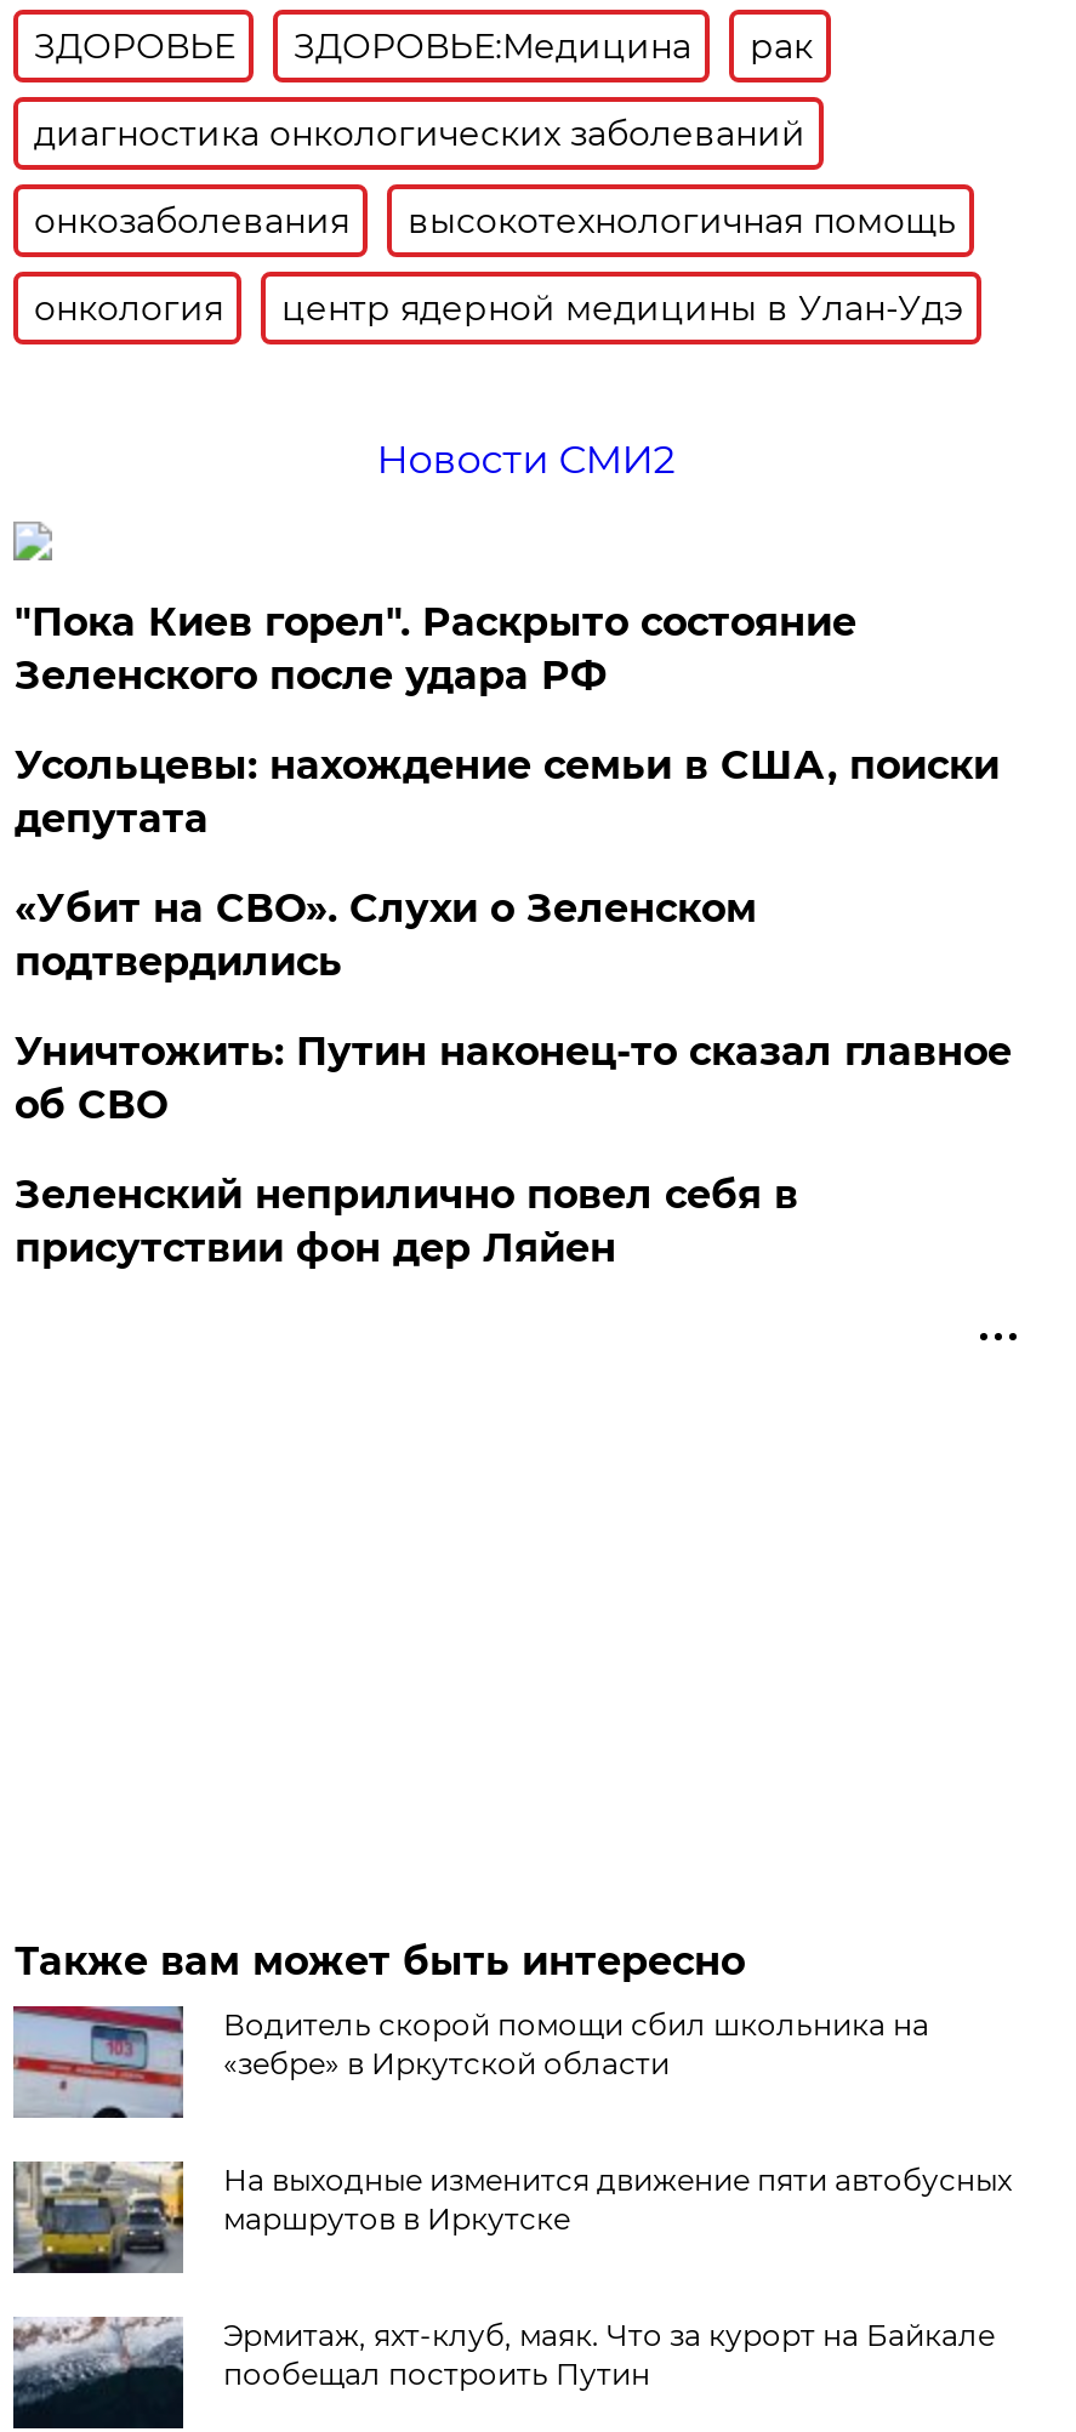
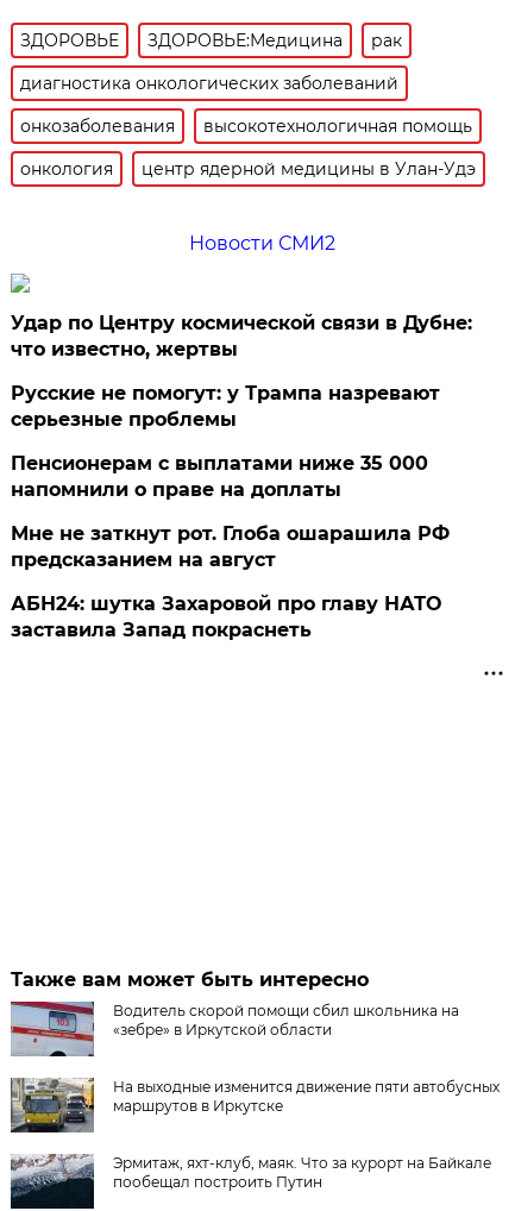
[14,599,856,699] "Пока Киев горел". Раскрыто состояние | Зеленского после удара РФ -> [11,312,473,360] Удар по Центру космической связи в Дубне: | что известно, жертвы
[14,742,999,842] Усольцевы: нахождение семьи в США, поиски | депутата -> [11,382,441,431] Русские не помогут: у Трампа назревают | серьезные проблемы
[14,885,757,985] «Убит на СВО». Слухи о Зеленском | подтвердились -> [11,452,429,501] Пенсионерам с выплатами ниже 35 000 | напомнили о праве на доплаты
[14,1029,1011,1128] Уничтожить: Путин наконец-то сказал главное | об СВО -> [11,522,450,571] Мне не заткнут рот. Глоба ошарашила РФ | предсказанием на август
[14,1172,798,1271] Зеленский неприлично повел cебя в | присутствии фон дер Ляйен -> [11,592,442,641] АБН24: шутка Захаровой про главу НАТО | заставила Запад покраснеть

